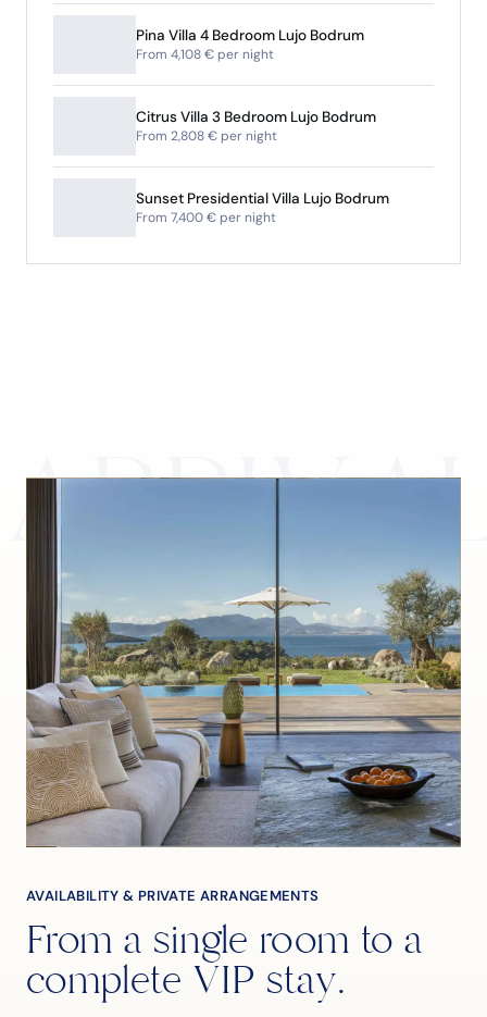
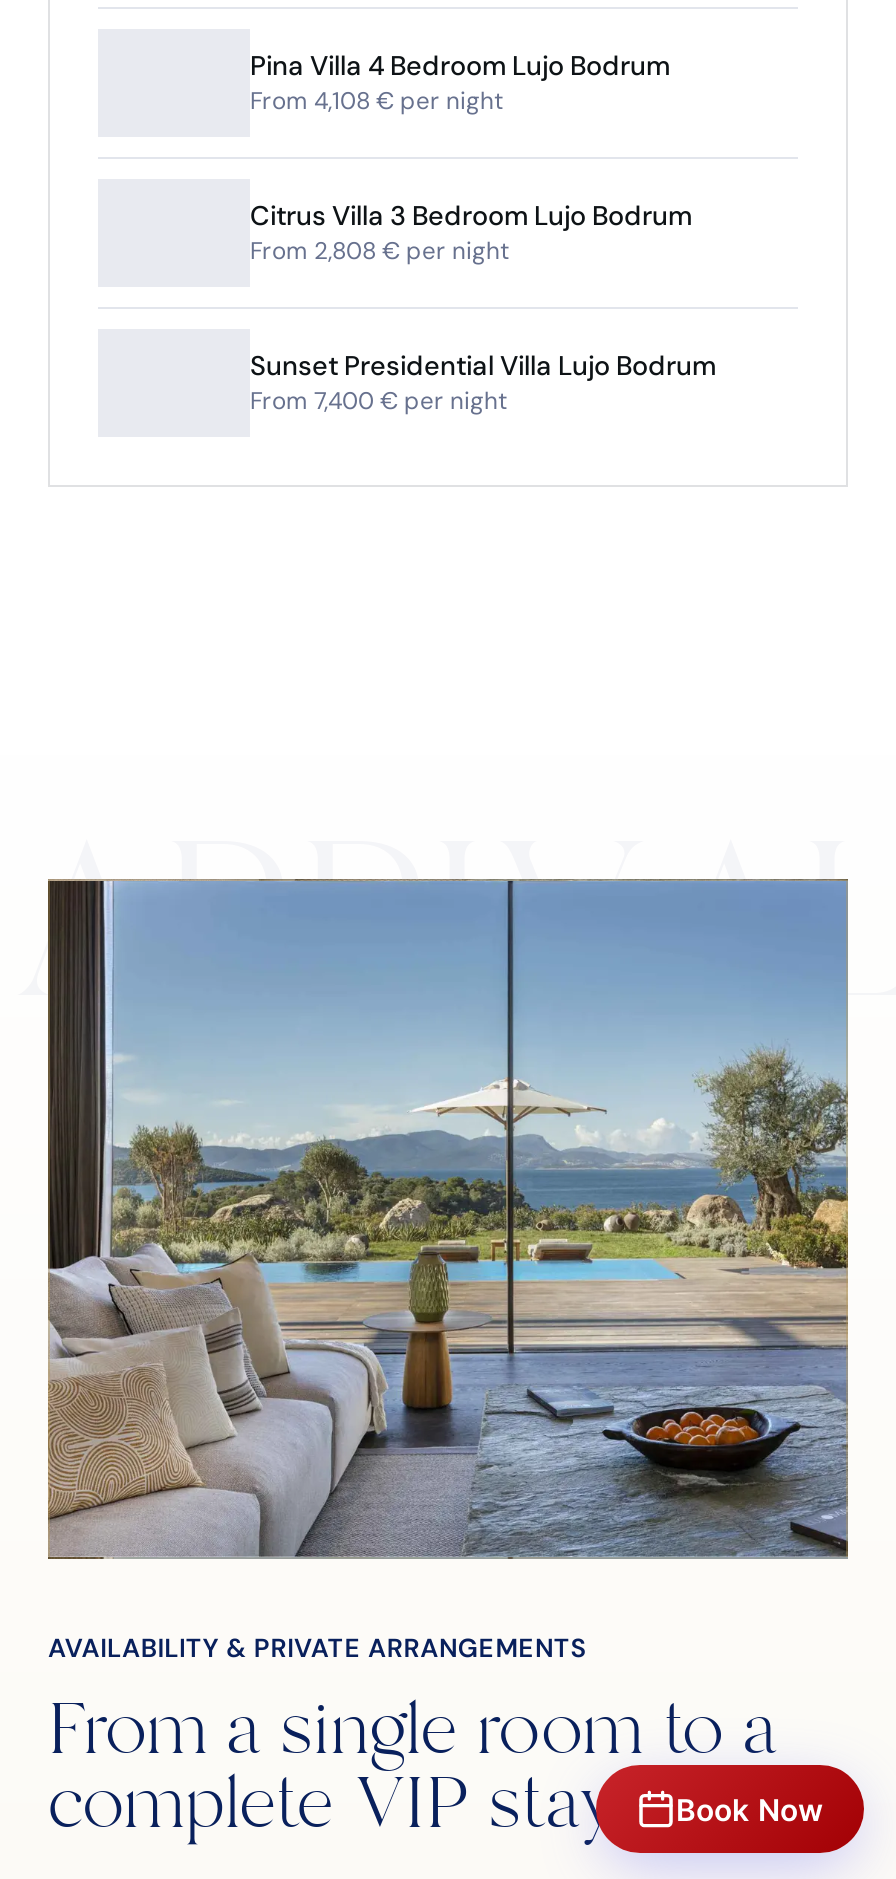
none -> [644,1763,866,1863] [image]

